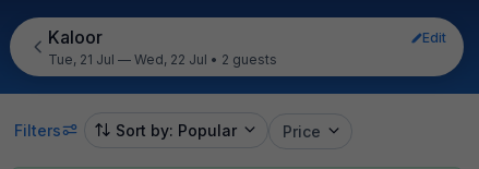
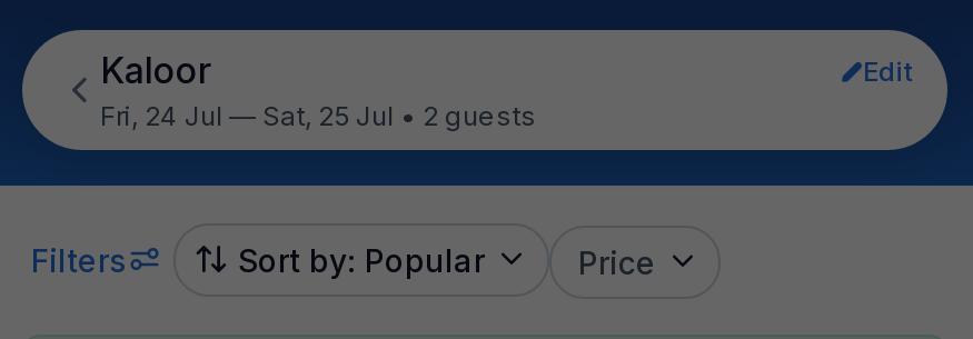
[48,51,277,68] Tue, 21 Jul — Wed, 22 Jul • 2 guests -> [100,99,536,132] Fri, 24 Jul — Sat, 25 Jul • 2 guests

